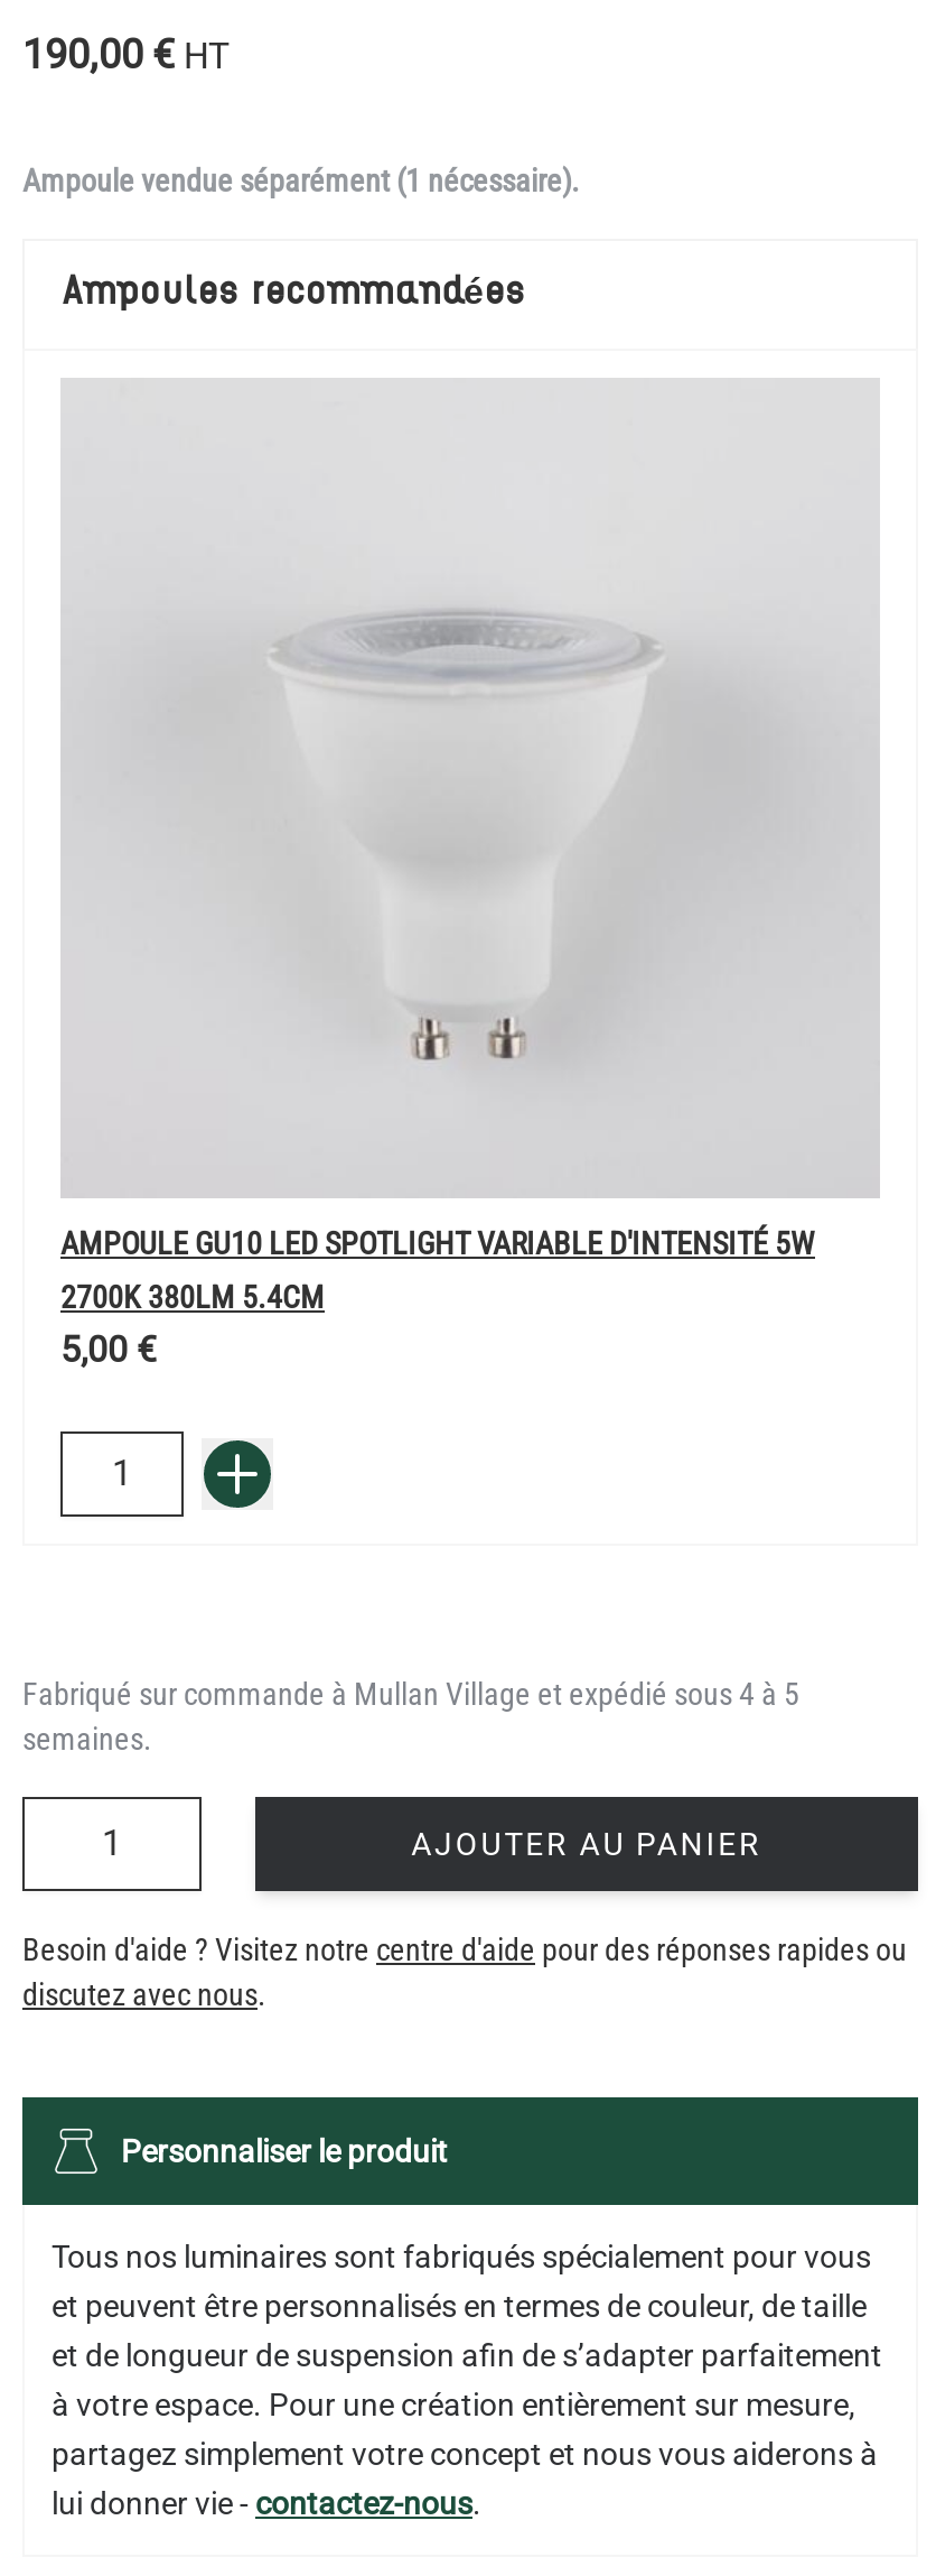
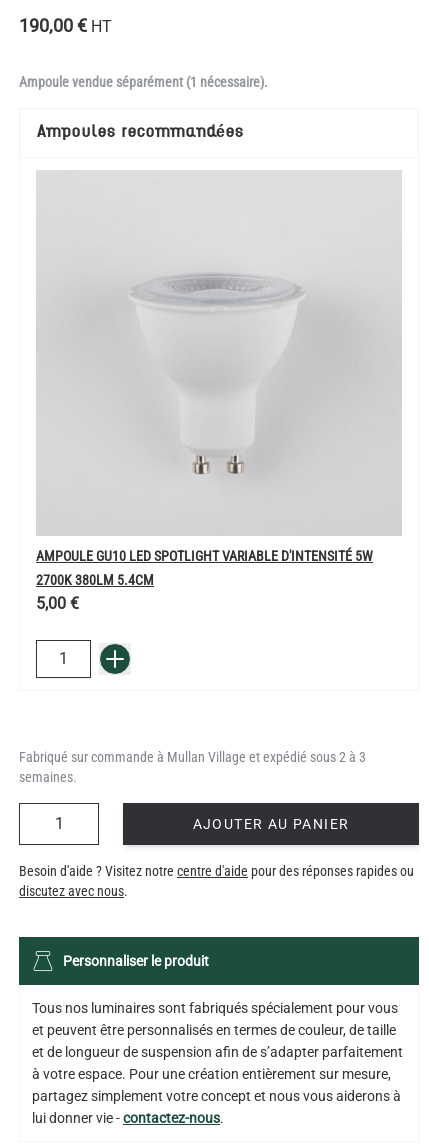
[22,1675,799,1711] Fabriqué sur commande à Mullan Village et expédié sous 4 à 5 -> [19,749,366,765] Fabriqué sur commande à Mullan Village et expédié sous 2 à 3

